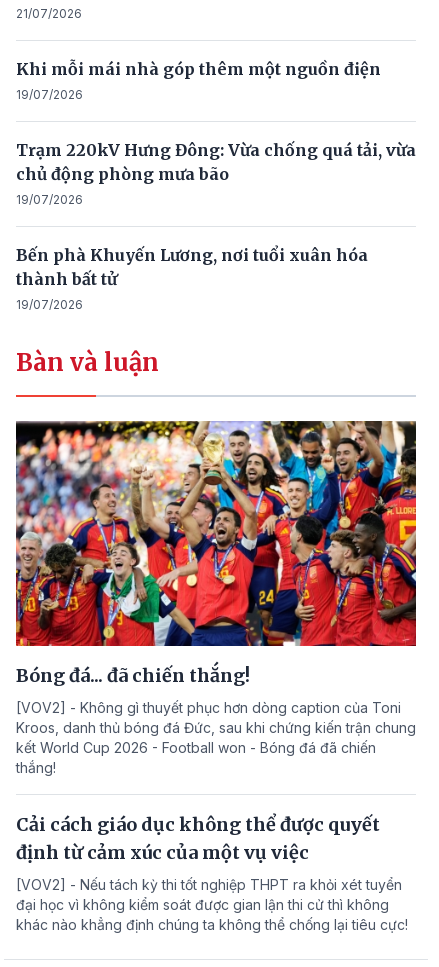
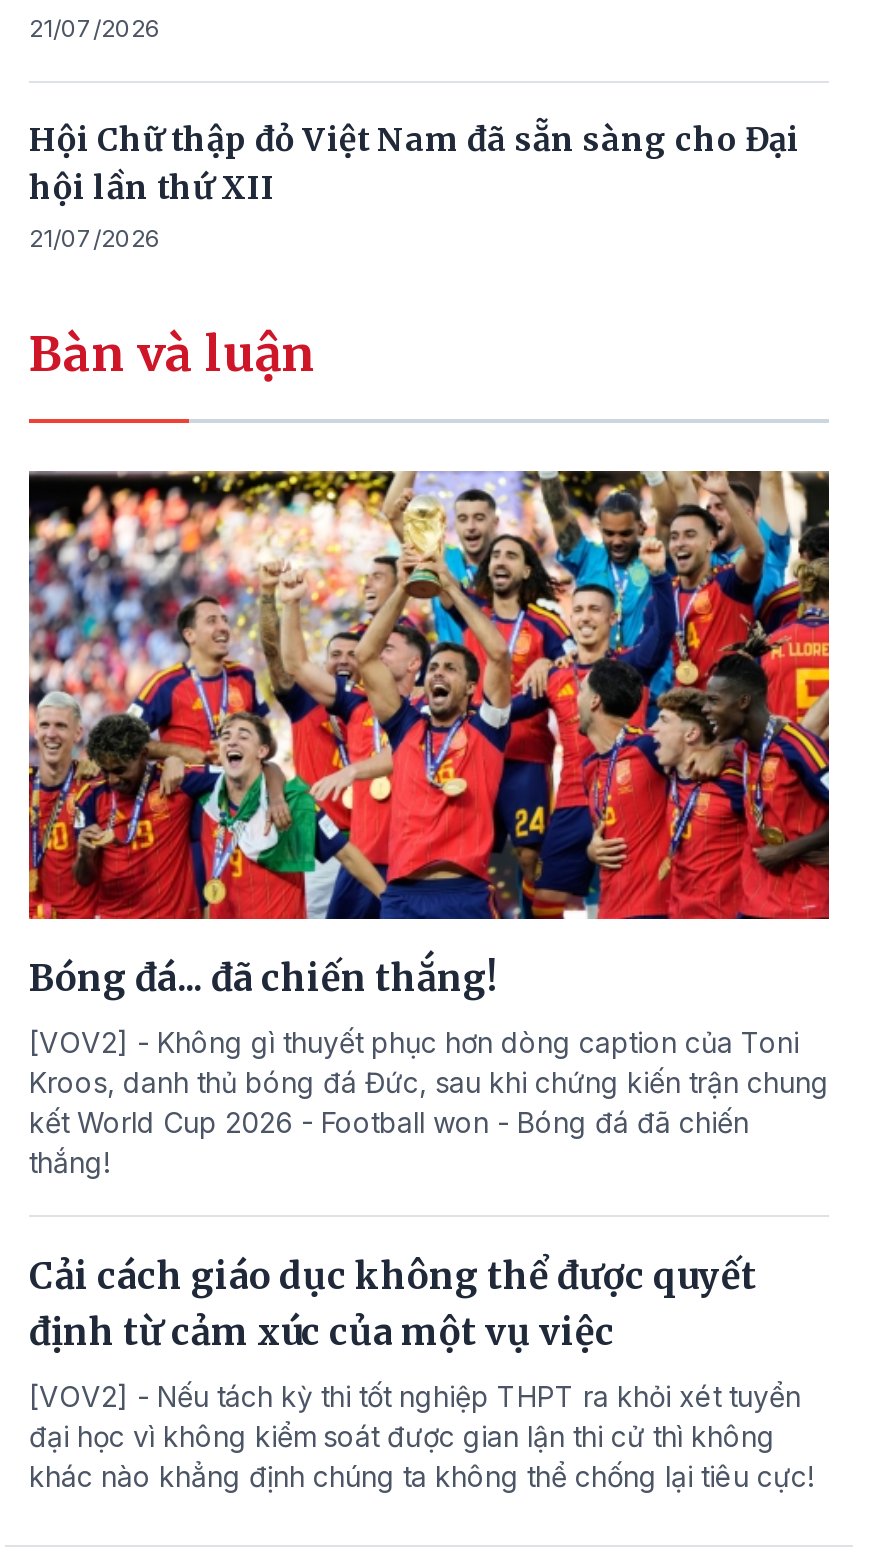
[16,59,416,312] Khi mỗi mái nhà góp thêm một nguồn điện | 19/07/2026 | Trạm 220kV Hưng Đông: Vừa chống quá tải, vừa | chủ động phòng mưa bão | 19/07/2026 | Bến phà Khuyến Lương, nơi tuổi xuân hóa | thành bất tử | 19/07/2026 -> [29,119,799,253] Hội Chữ thập đỏ Việt Nam đã sẵn sàng cho Đại | hội lần thứ XII | 21/07/2026

